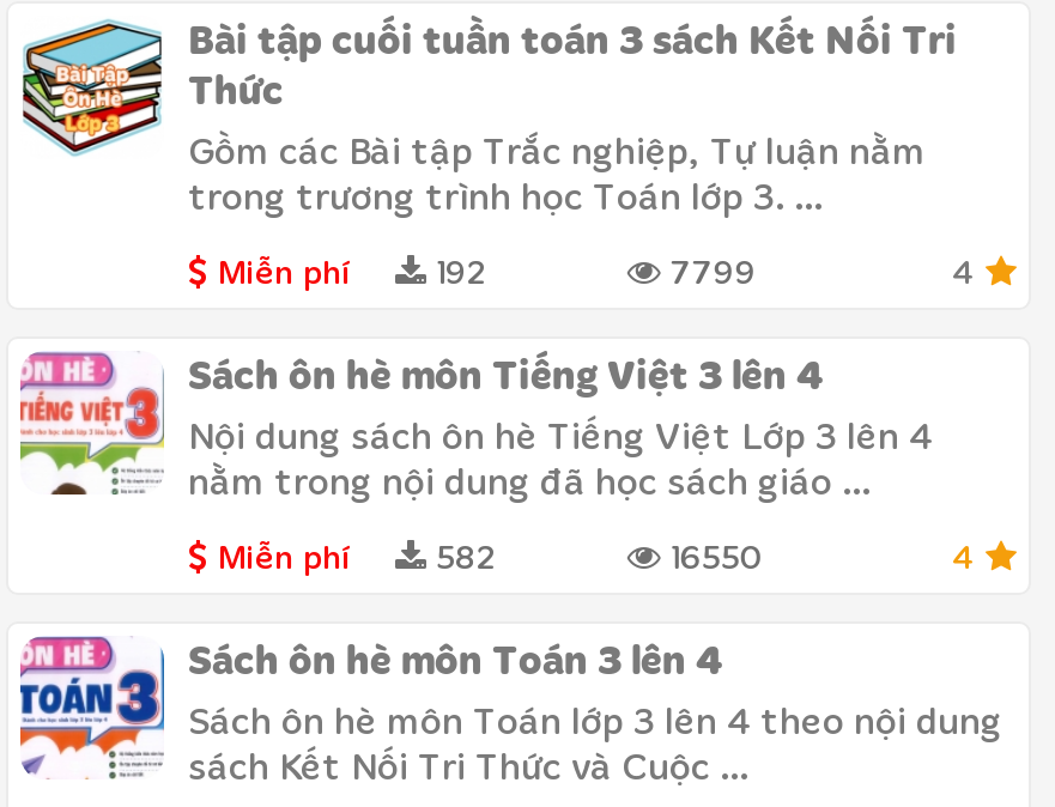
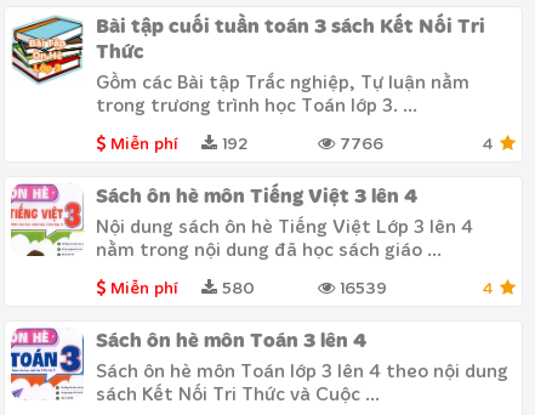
[661,248,757,293] 7799 -> [335,131,384,154] 7766
[207,533,496,578] Miễn phí 582 -> [106,275,254,299] Miễn phí 580
[661,533,764,578] 16550 -> [335,275,387,299] 16539

